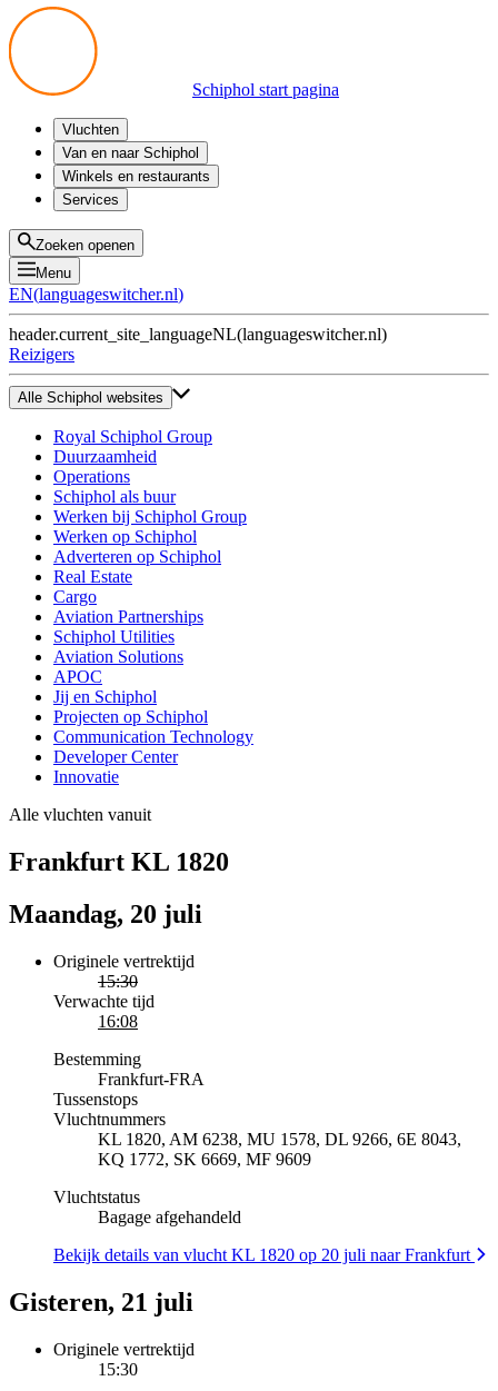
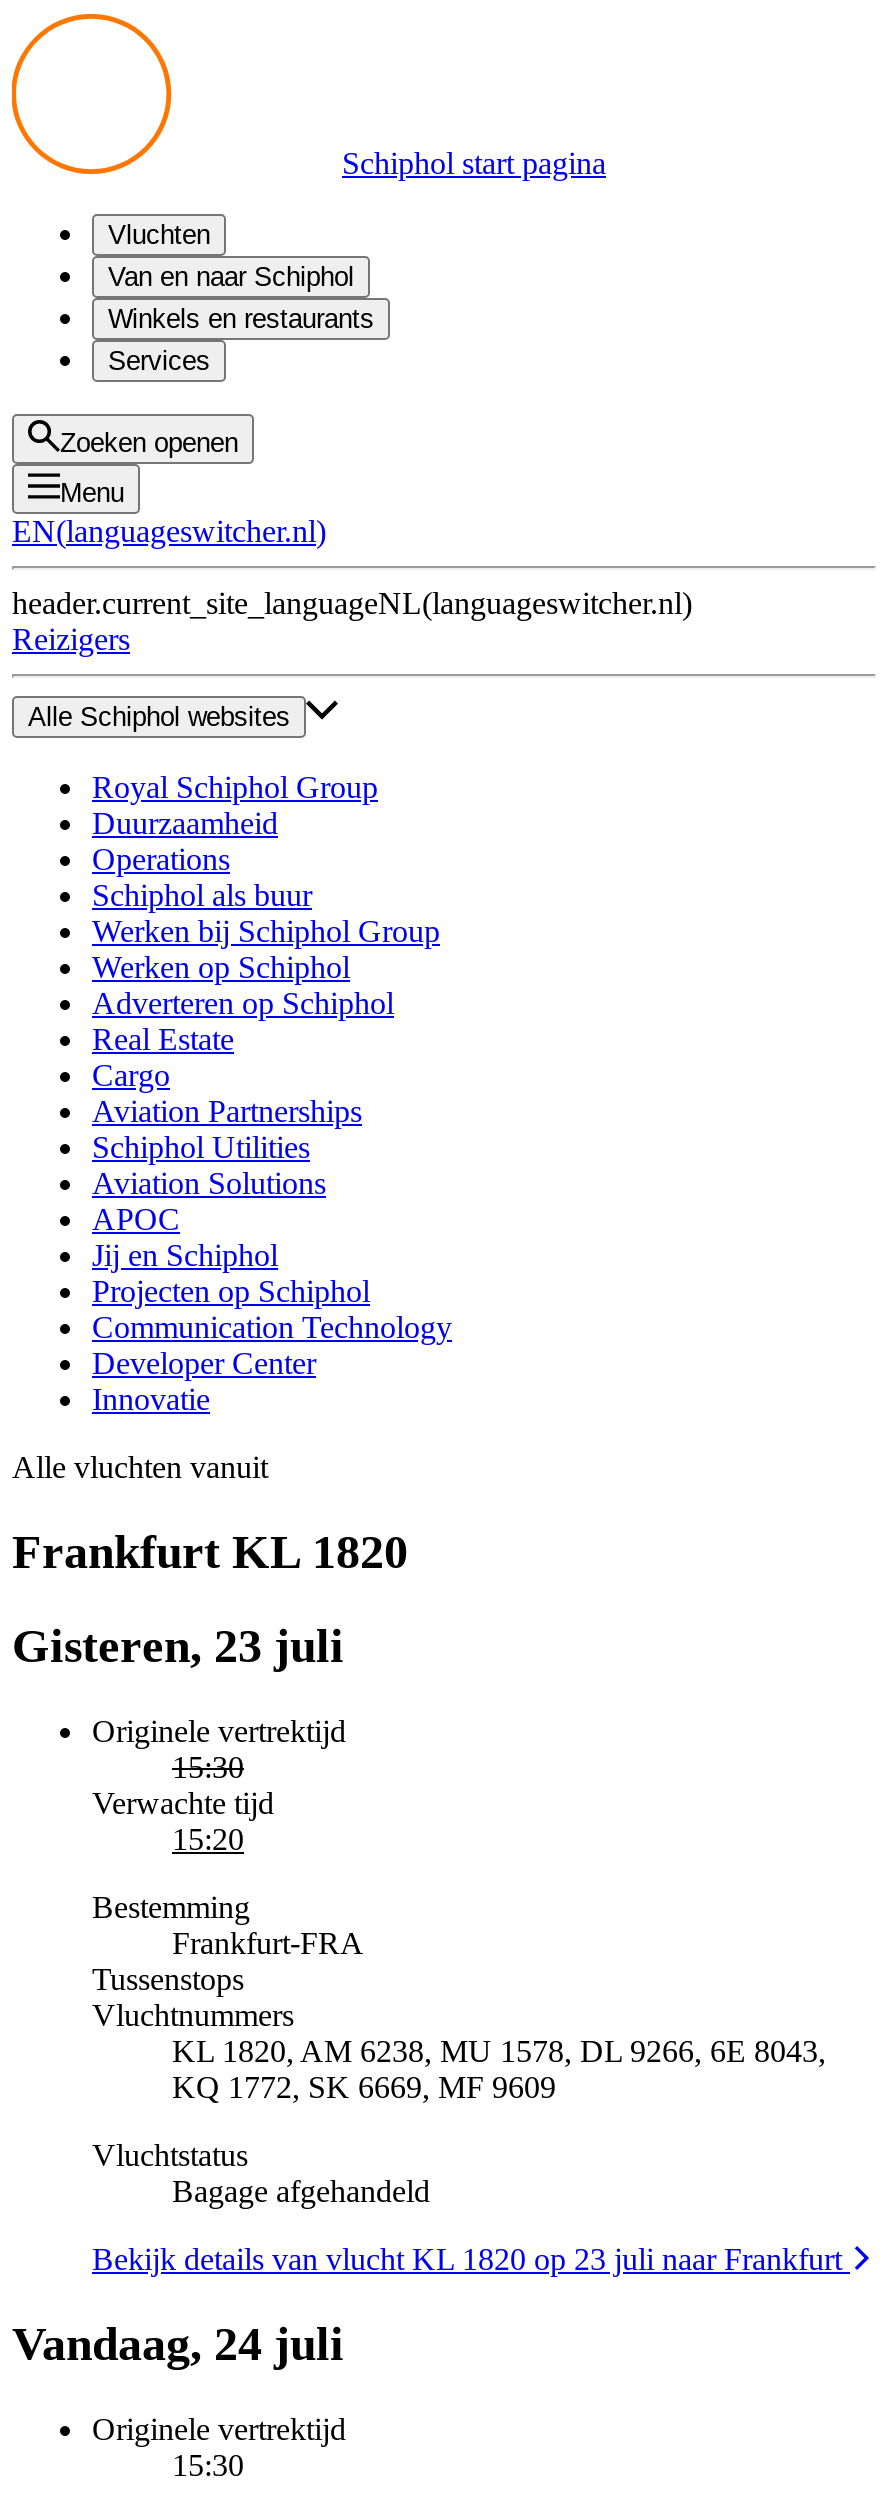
[9,899,202,928] Maandag, 20 juli -> [12,1620,344,1672] Gisteren, 23 juli
[98,1012,138,1030] 16:08 -> [172,1821,244,1855] 15:20
[53,1245,475,1264] Bekijk details van vlucht KL 1820 op 20 juli naar Frankfurt -> [92,2241,850,2275] Bekijk details van vlucht KL 1820 op 23 juli naar Frankfurt
[9,1287,193,1316] Gisteren, 21 juli -> [12,2317,344,2369] Vandaag, 24 juli

